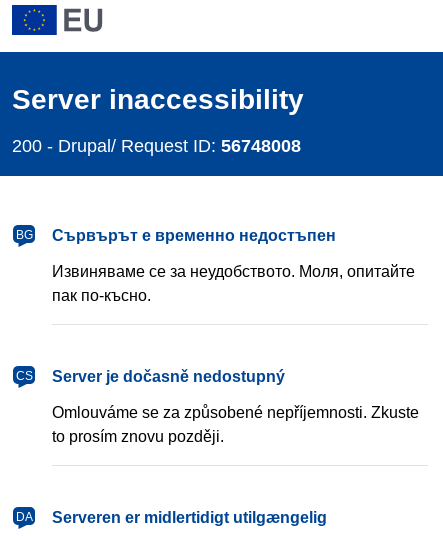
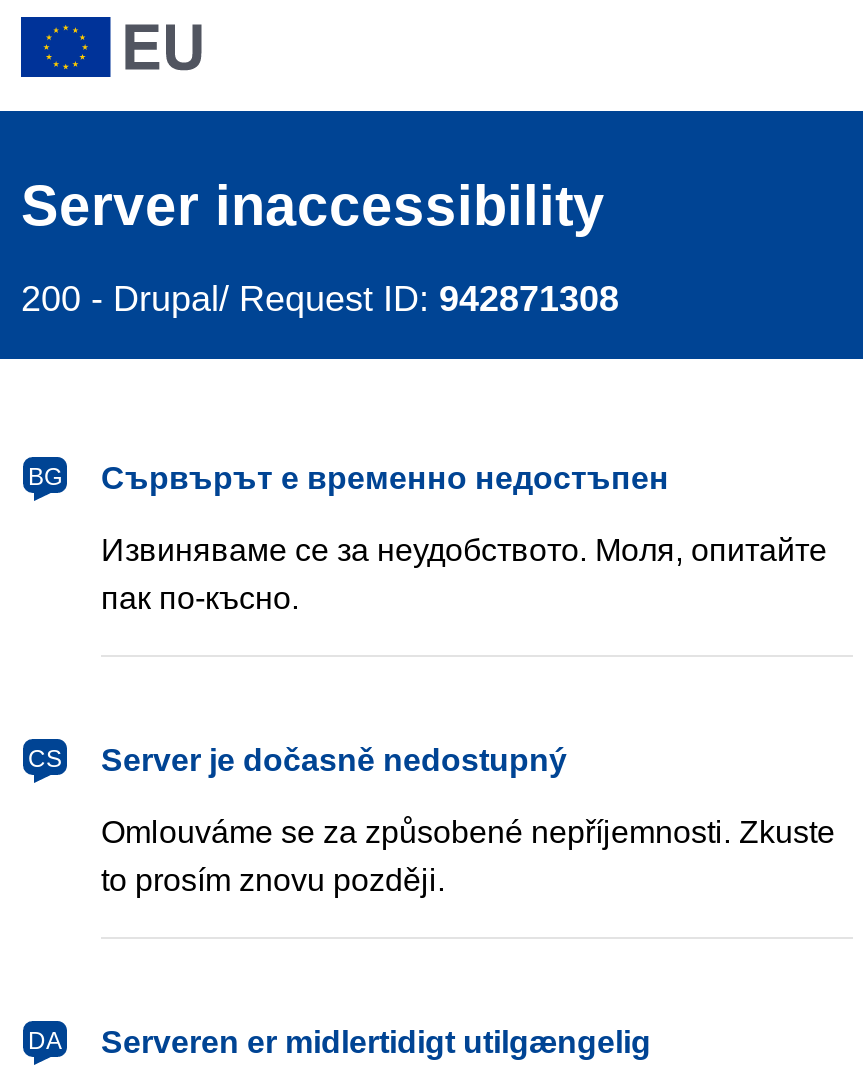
[12,136,301,156] 200 - Drupal/ Request ID: 56748008 -> [21,279,619,319] 200 - Drupal/ Request ID: 942871308

